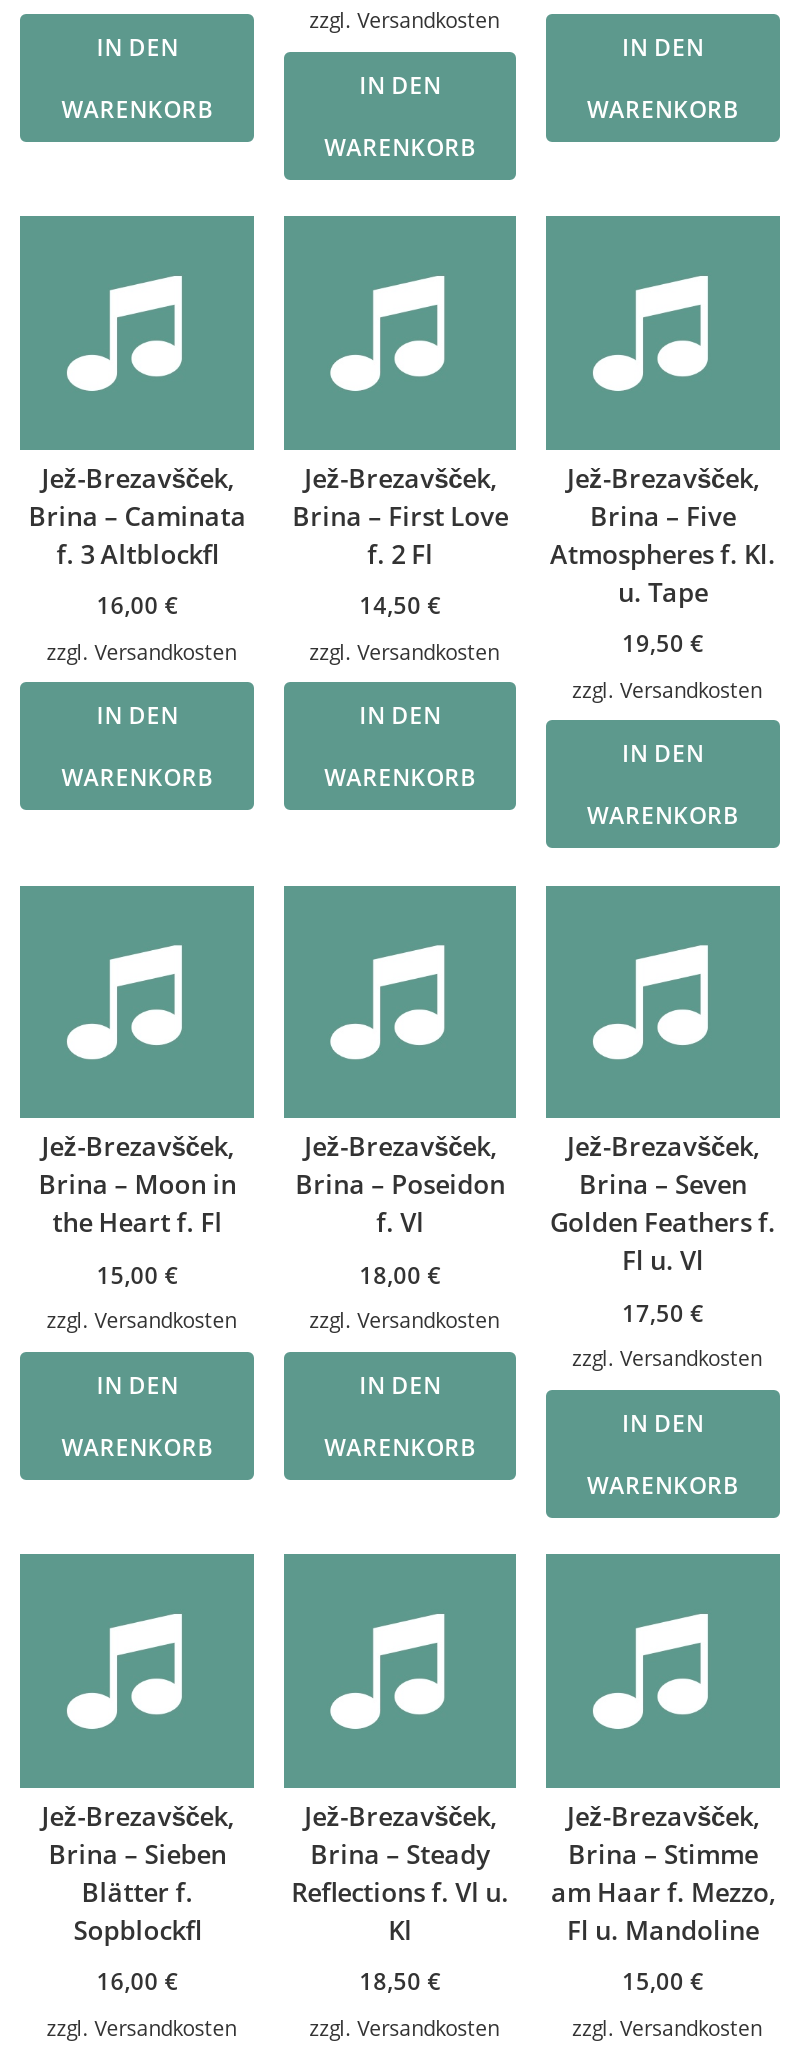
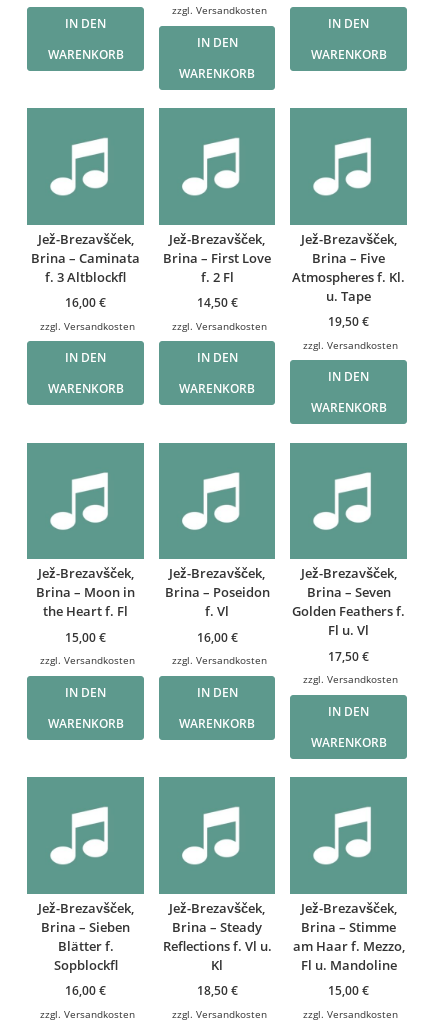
[359,1257,441,1289] 18,00 € -> [197,629,238,645] 16,00 €

